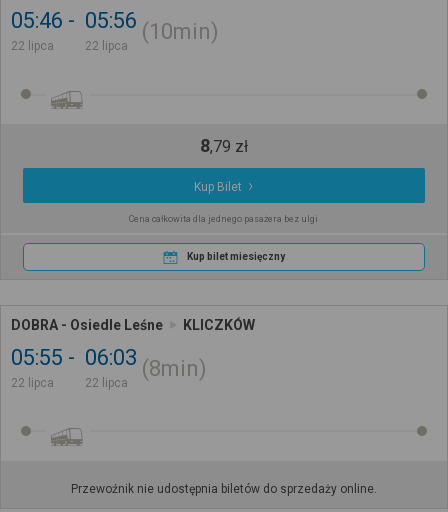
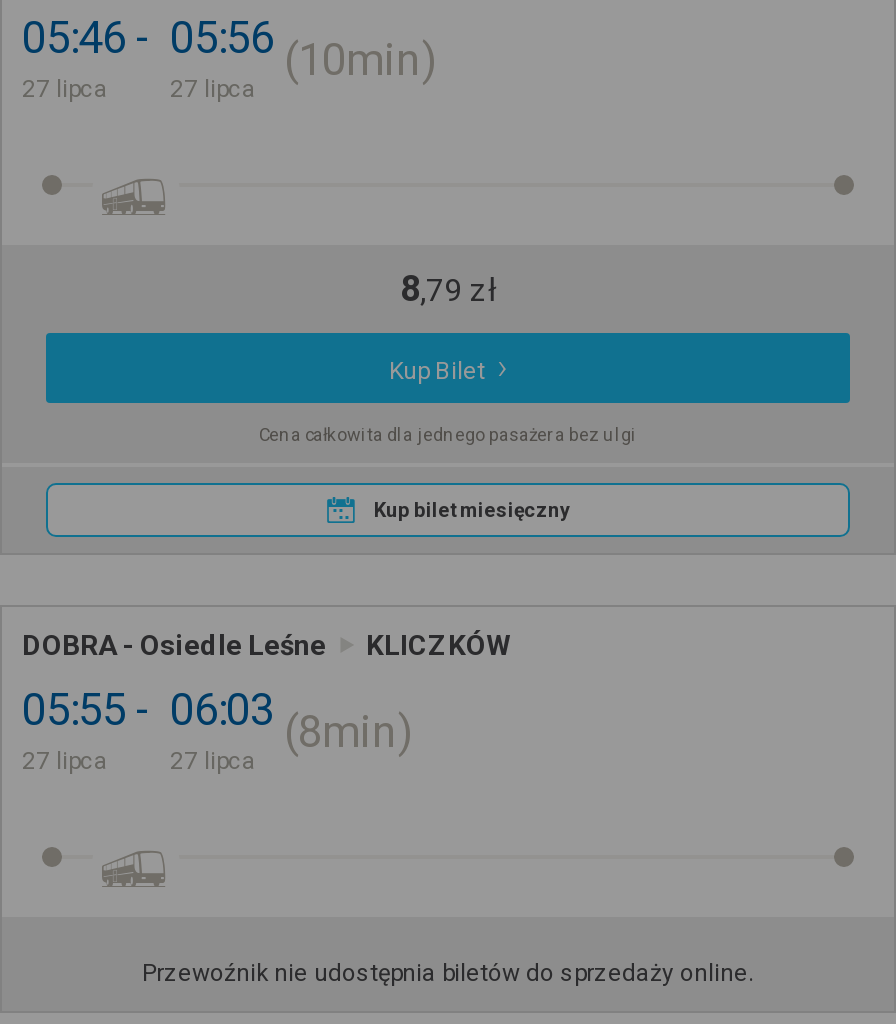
[11,39,54,53] 22 lipca -> [22,75,108,103] 27 lipca
[85,39,128,53] 22 lipca -> [170,75,256,103] 27 lipca
[11,376,54,390] 22 lipca -> [22,747,108,775] 27 lipca
[85,376,128,390] 22 lipca -> [170,747,256,775] 27 lipca

